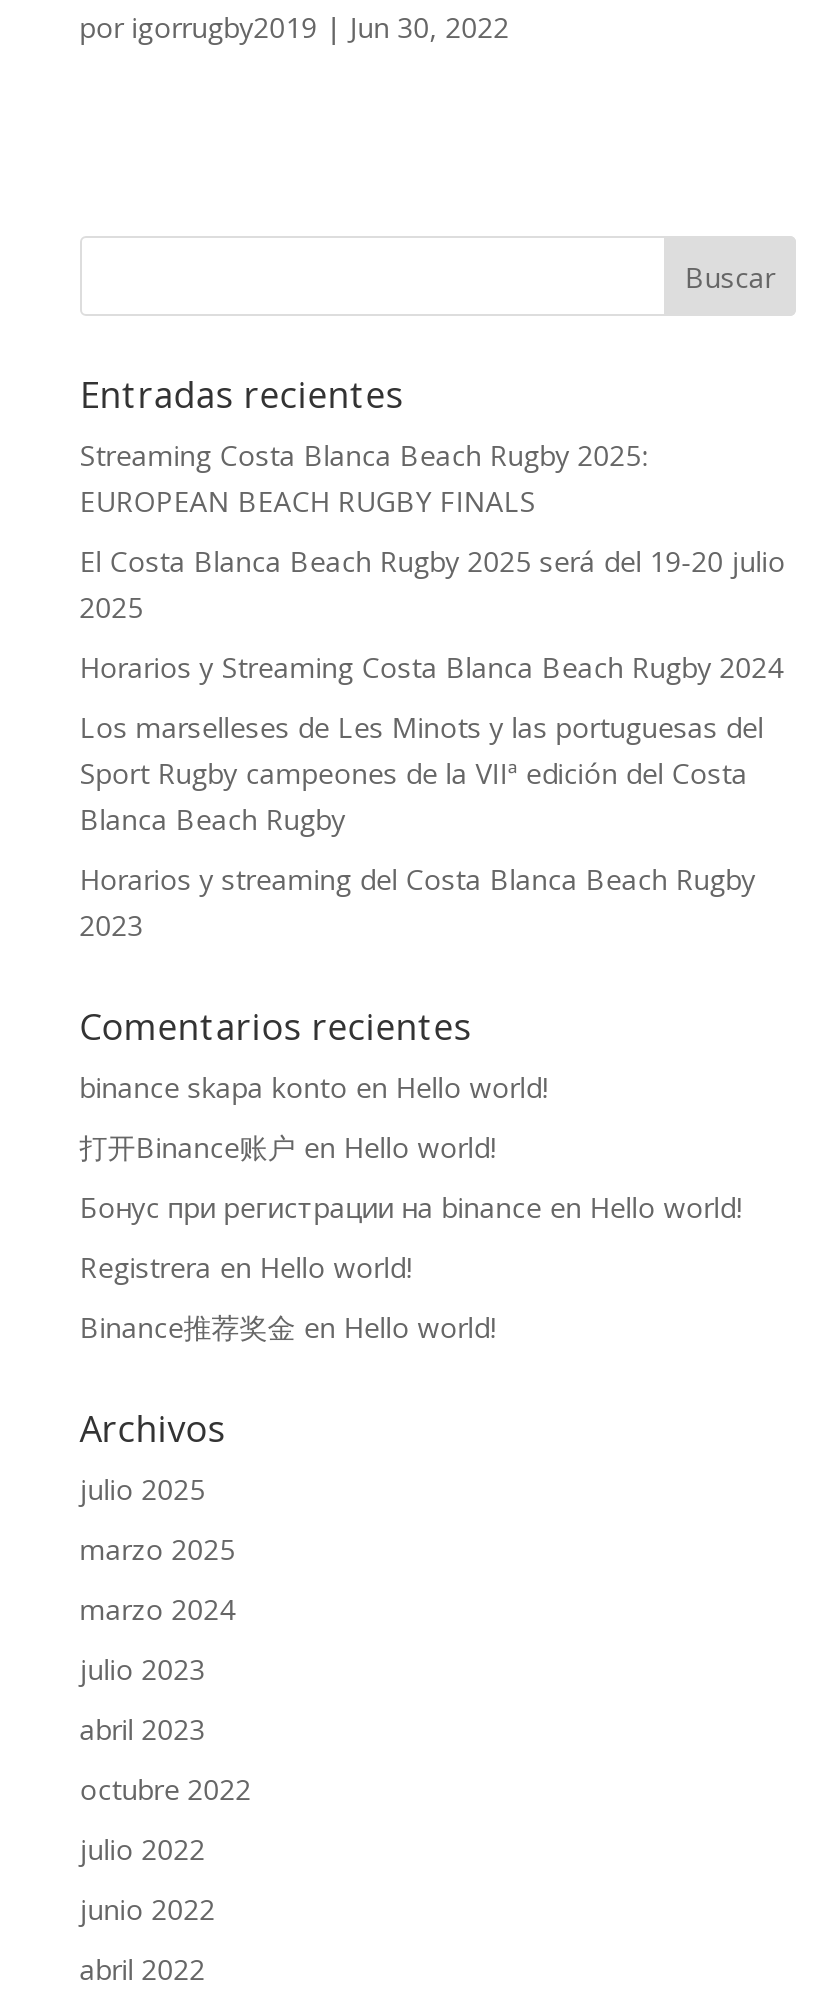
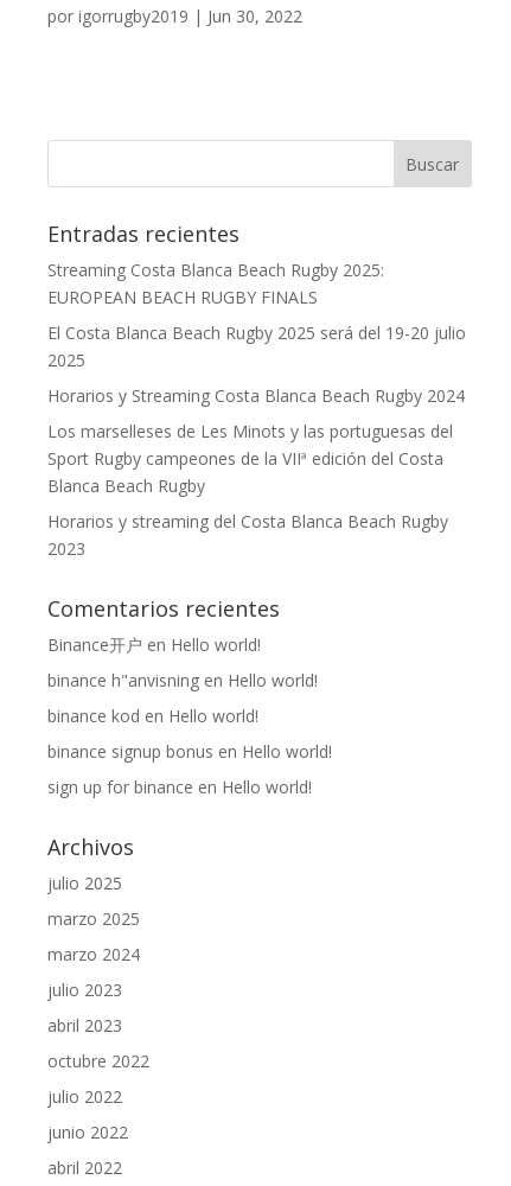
[80,1068,548,1106] binance skapa konto en Hello world! -> [47,633,261,656] Binance开户en Hello world!
[80,1128,496,1166] 打开Binance账户en Hello world! -> [47,669,318,691] binance h"anvisning en Hello world!
[80,1188,742,1226] Бонус при регистрации на binance en Hello world! -> [47,704,258,727] binance kod en Hello world!
[80,1248,412,1286] Registrera en Hello world! -> [47,740,332,763] binance signup bonus en Hello world!
[80,1308,496,1346] Binance推荐奖金en Hello world! -> [47,776,312,798] sign up for binance en Hello world!

